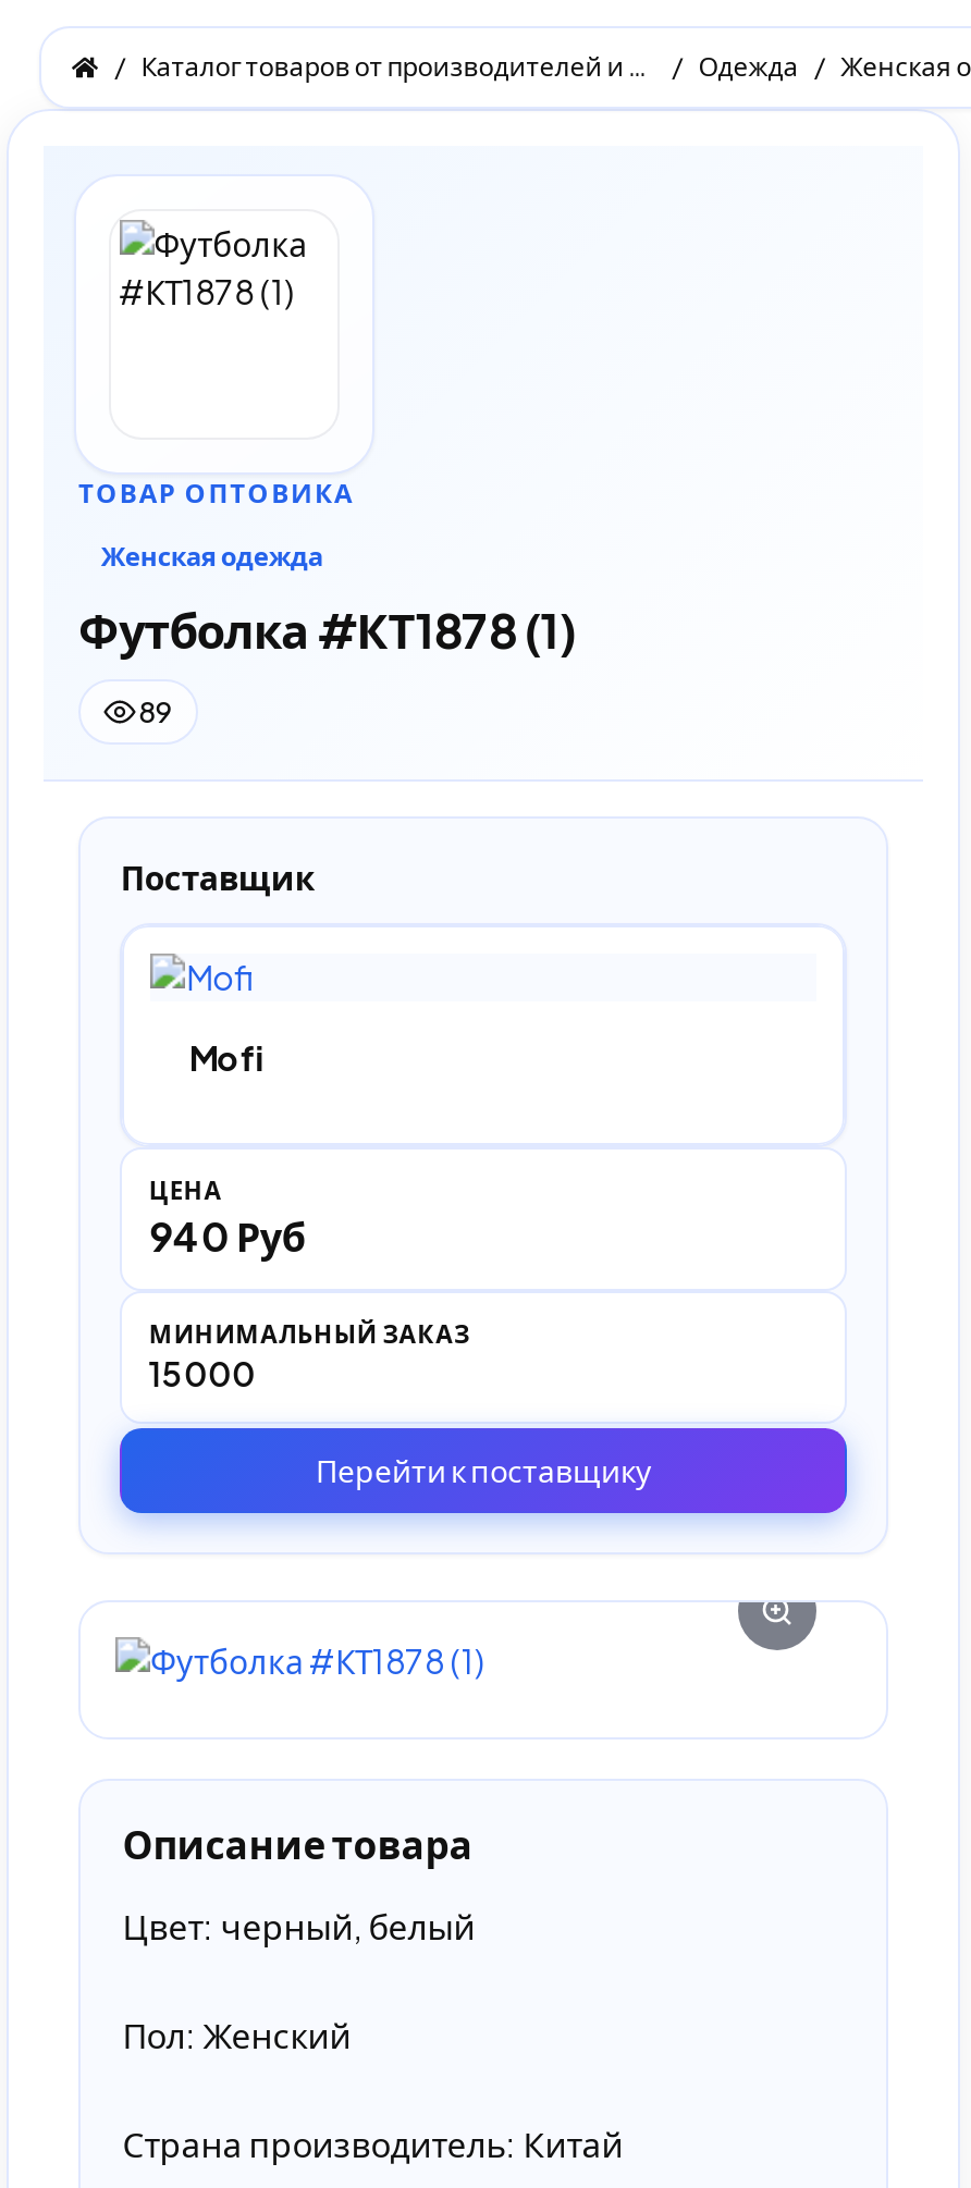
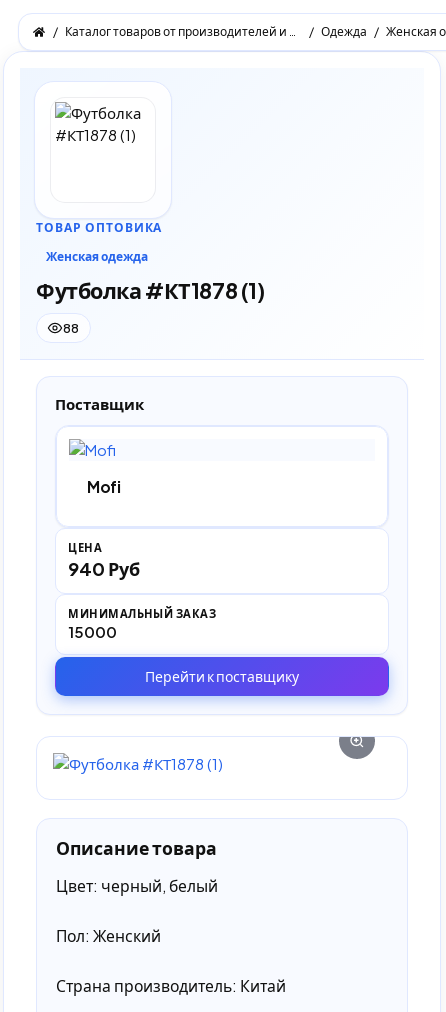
[138,693,173,728] 89 -> [63,319,79,335] 88

